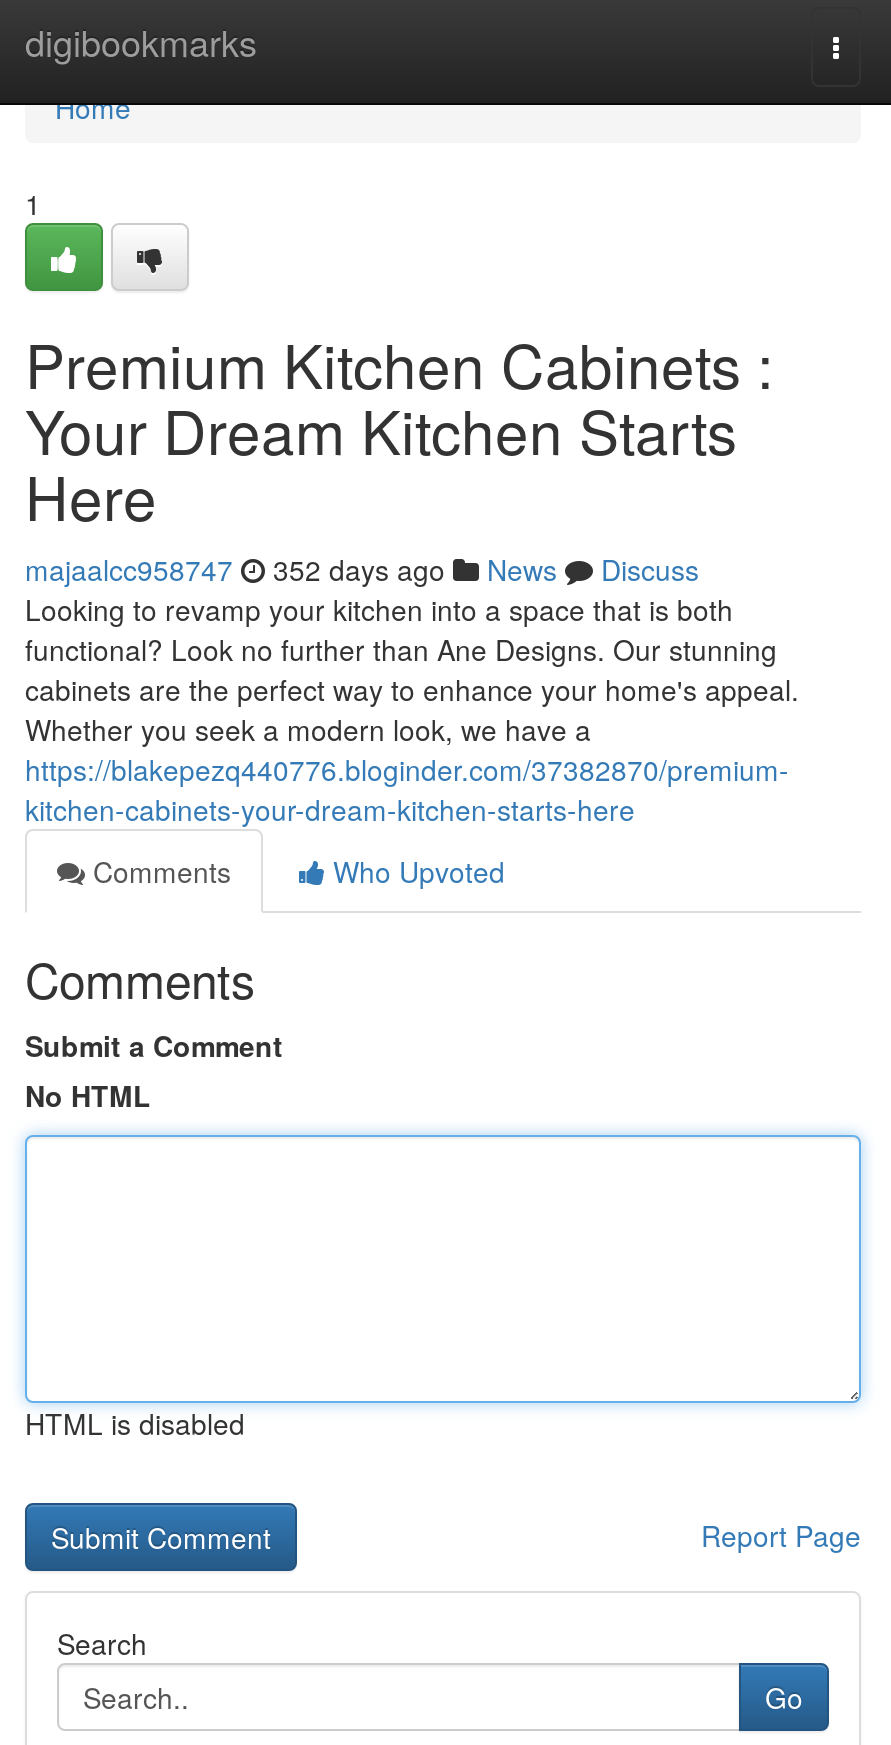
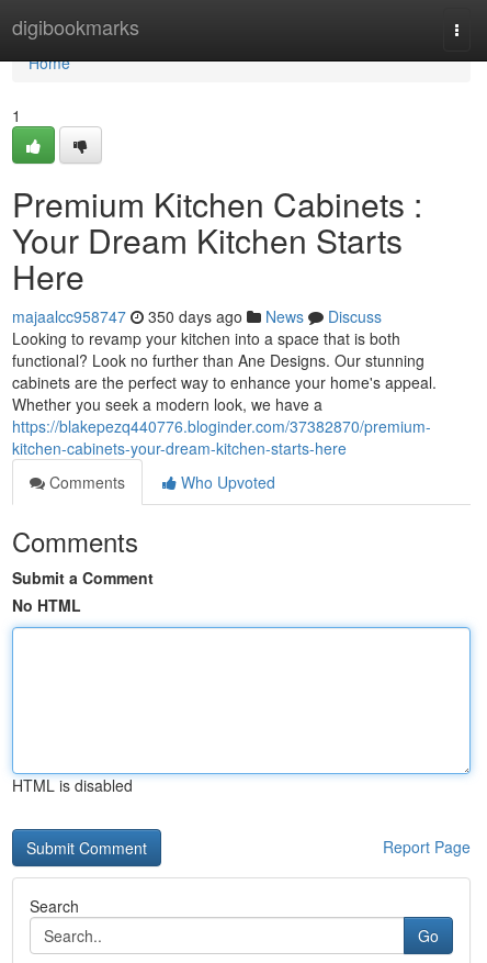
[25,549,699,589] majaalcc958747 352 days ago News Discuss -> [12,305,382,327] majaalcc958747 350 days ago News Discuss

